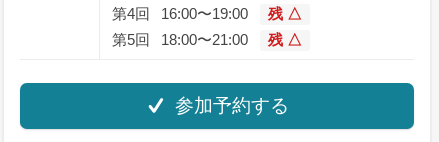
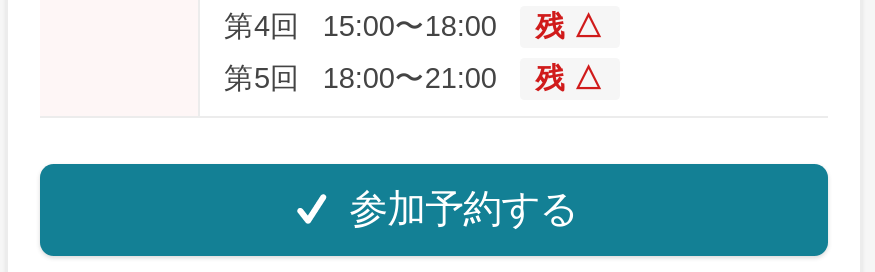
[161,6,248,22] 16:00〜19:00 -> [323,10,497,42] 15:00〜18:00

